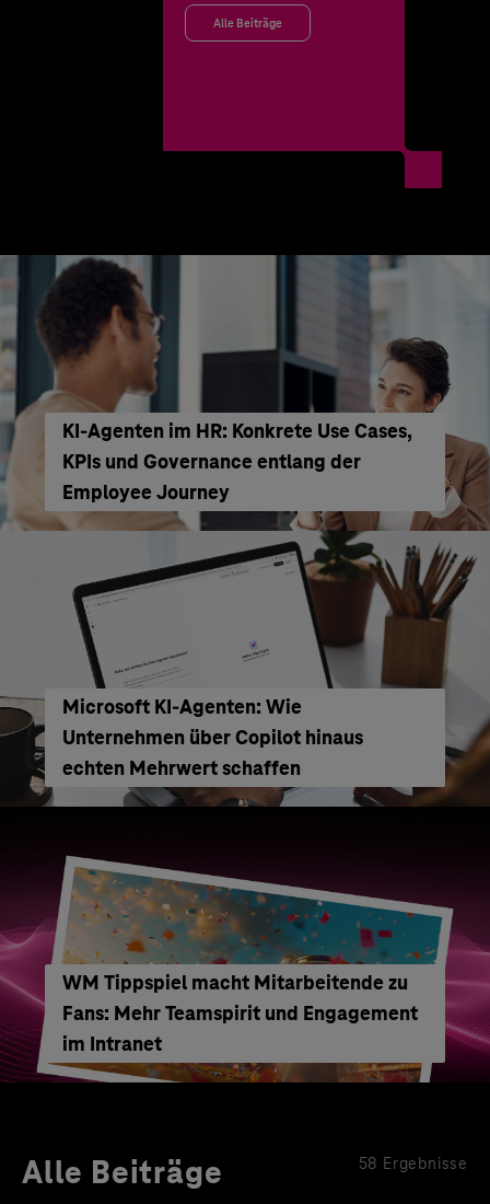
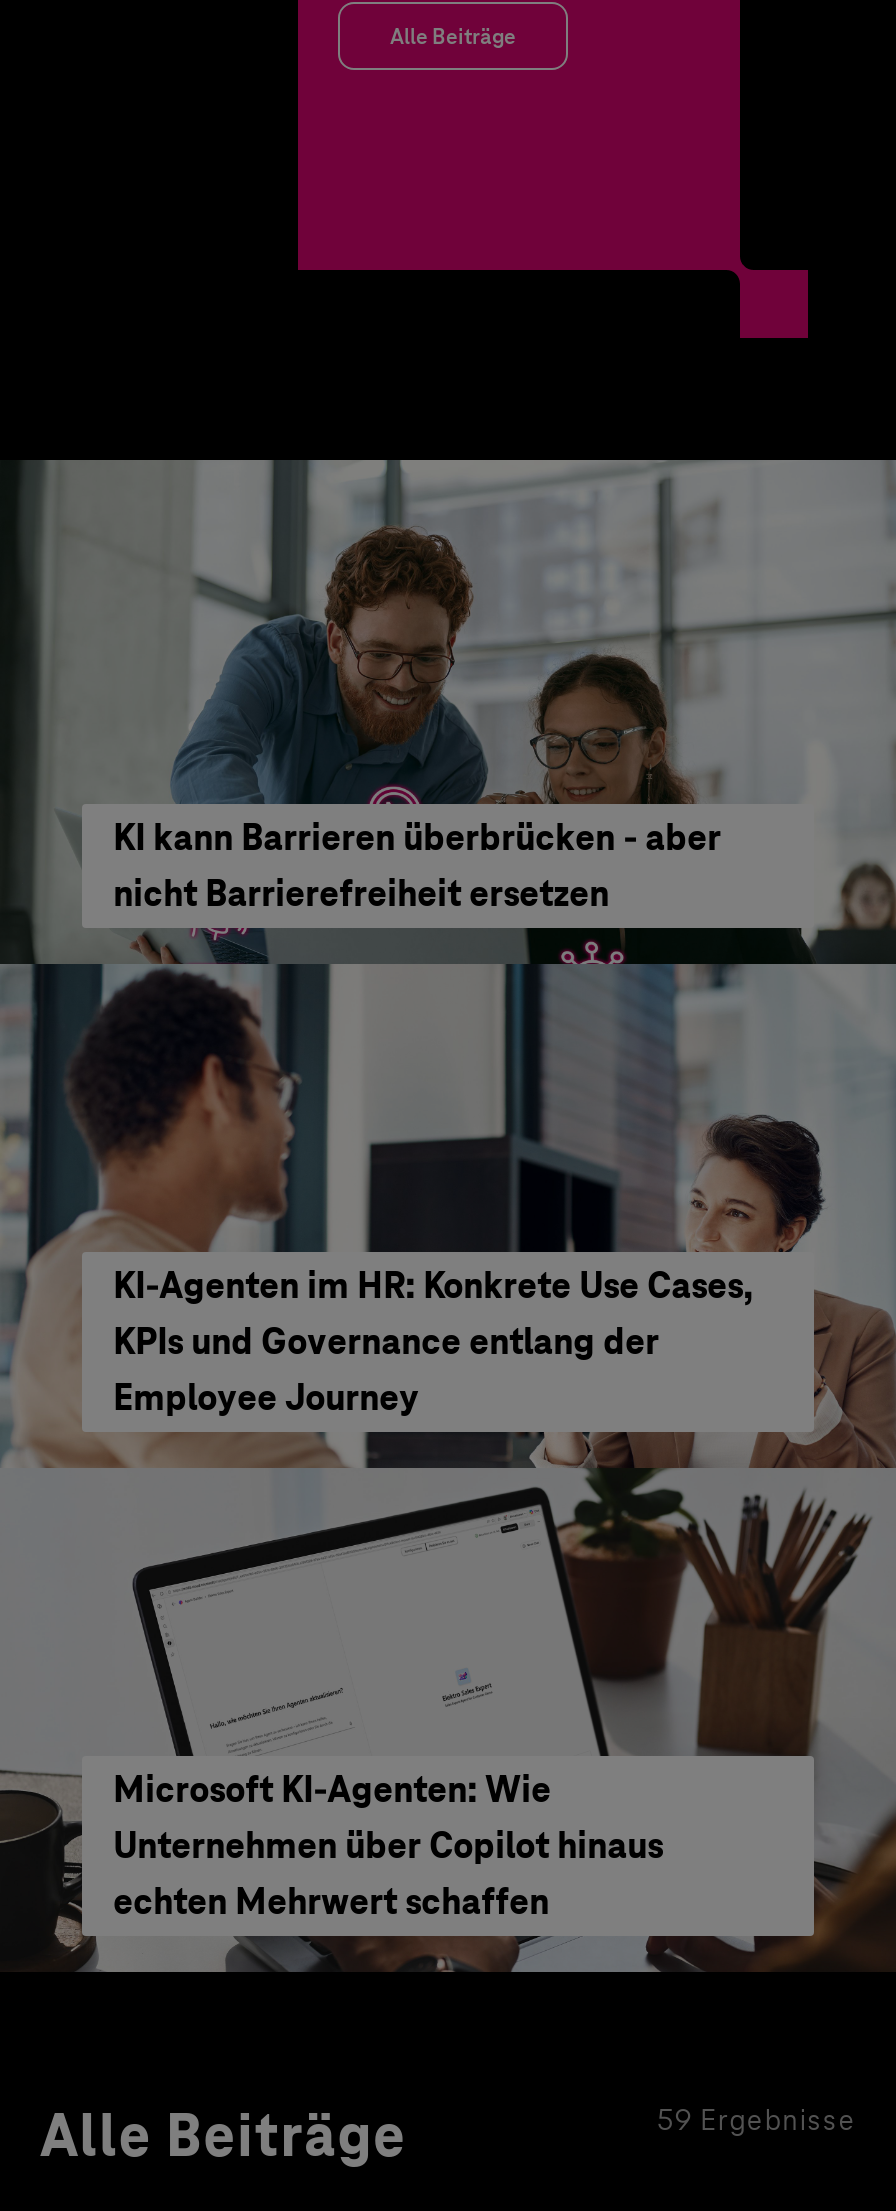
none -> [6,458,890,966] [image] | KI kann Barrieren überbrücken - aber | nicht Barrierefreiheit ersetzen
moved [62,239,455,780] -> [113,934,832,1924]: [image] | KI‑Agenten im HR: Konkrete Use Cases, | KPIs und Governance entlang der | Employee Journey | Microsoft KI-Agenten: Wie | Unternehmen über Copilot hinaus | echten Mehrwert schaffen
[3,854,487,1084] [image] | WM Tippspiel macht Mitarbeitende zu | Fans: Mehr Teamspirit und Engagement | im Intranet -> none
[358,1154,468,1173] 58 Ergebnisse -> [657,2102,856,2138] 59 Ergebnisse

